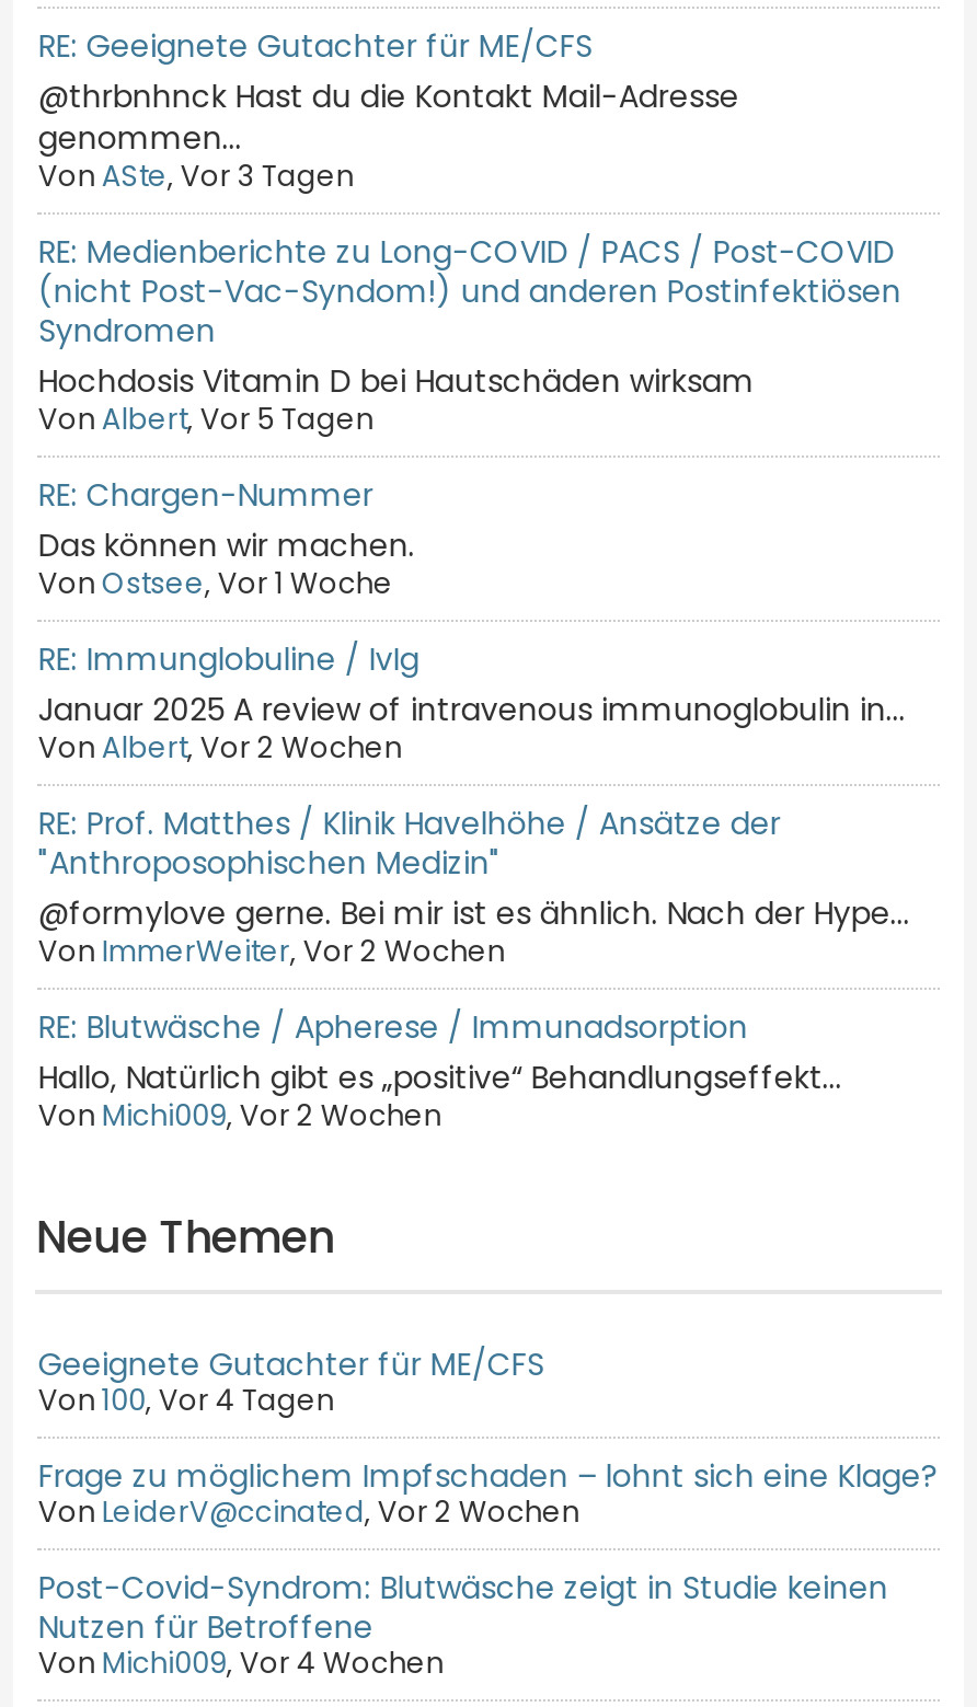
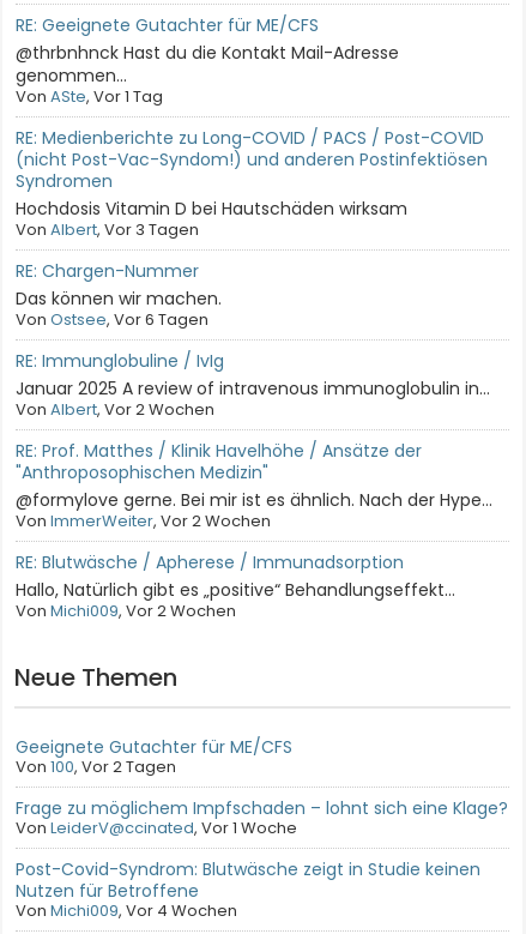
[38,155,354,197] Von ASte, Vor 3 Tagen -> [16,85,163,107] Von ASte, Vor 1 Tag
[38,399,373,440] Von Albert, Vor 5 Tagen -> [16,218,199,240] Von Albert, Vor 3 Tagen
[38,563,393,604] Von Ostsee, Vor 1 Woche -> [16,308,209,330] Von Ostsee, Vor 6 Tagen
[38,1380,334,1421] Von 100, Vor 4 Tagen -> [16,755,177,778] Von 100, Vor 2 Tagen
[38,1491,579,1533] VonLeiderV@ccinated, Vor 2 Wochen -> [16,816,298,839] VonLeiderV@ccinated, Vor 1 Woche

